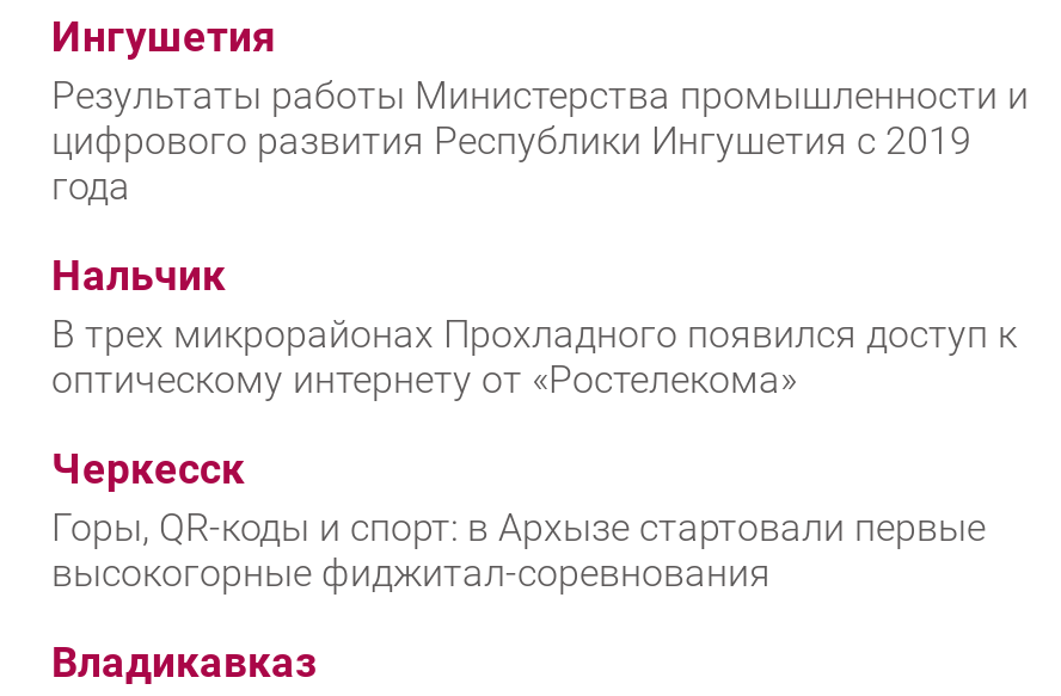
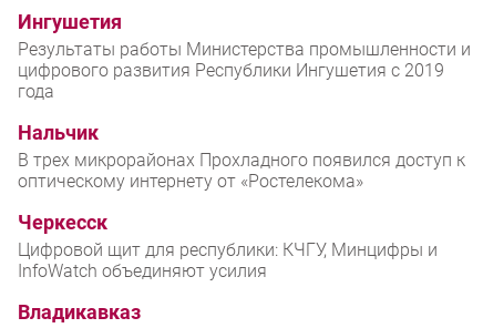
[51,505,986,596] Горы, QR-коды и спорт: в Архызе стартовали первые | высокогорные фиджитал-соревнования -> [18,240,438,282] Цифровой щит для республики: КЧГУ, Минцифры и | InfoWatch объединяют усилия

